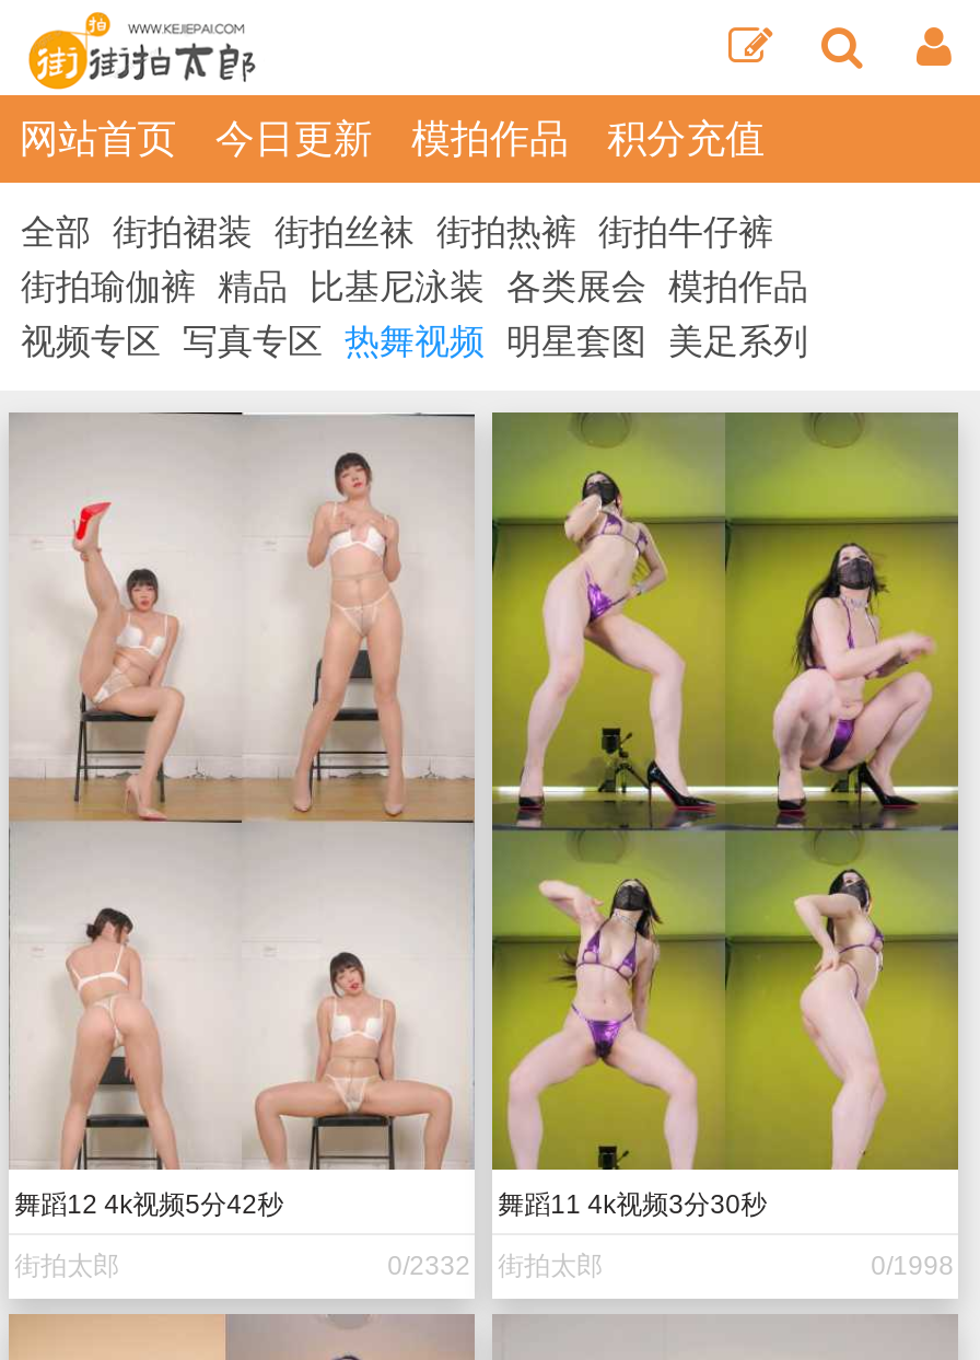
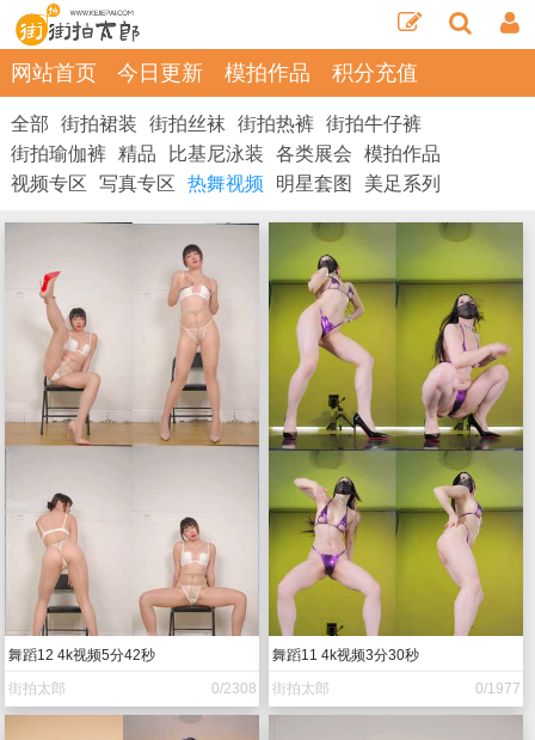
[387,1250,603,1281] 0/2332 街拍太郎 -> [211,680,329,697] 0/2308 街拍太郎
[871,1250,954,1281] 0/1998 -> [475,680,521,697] 0/1977

